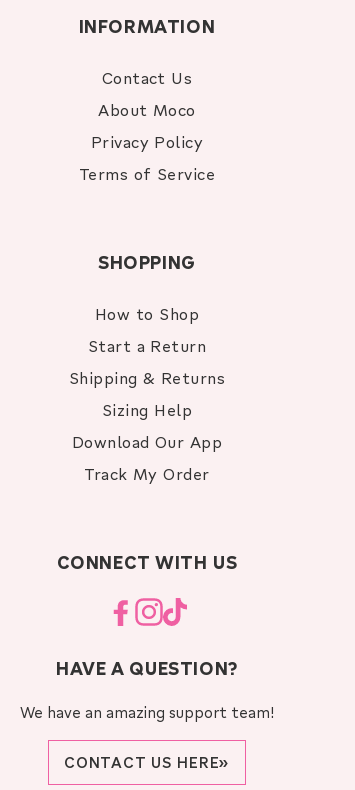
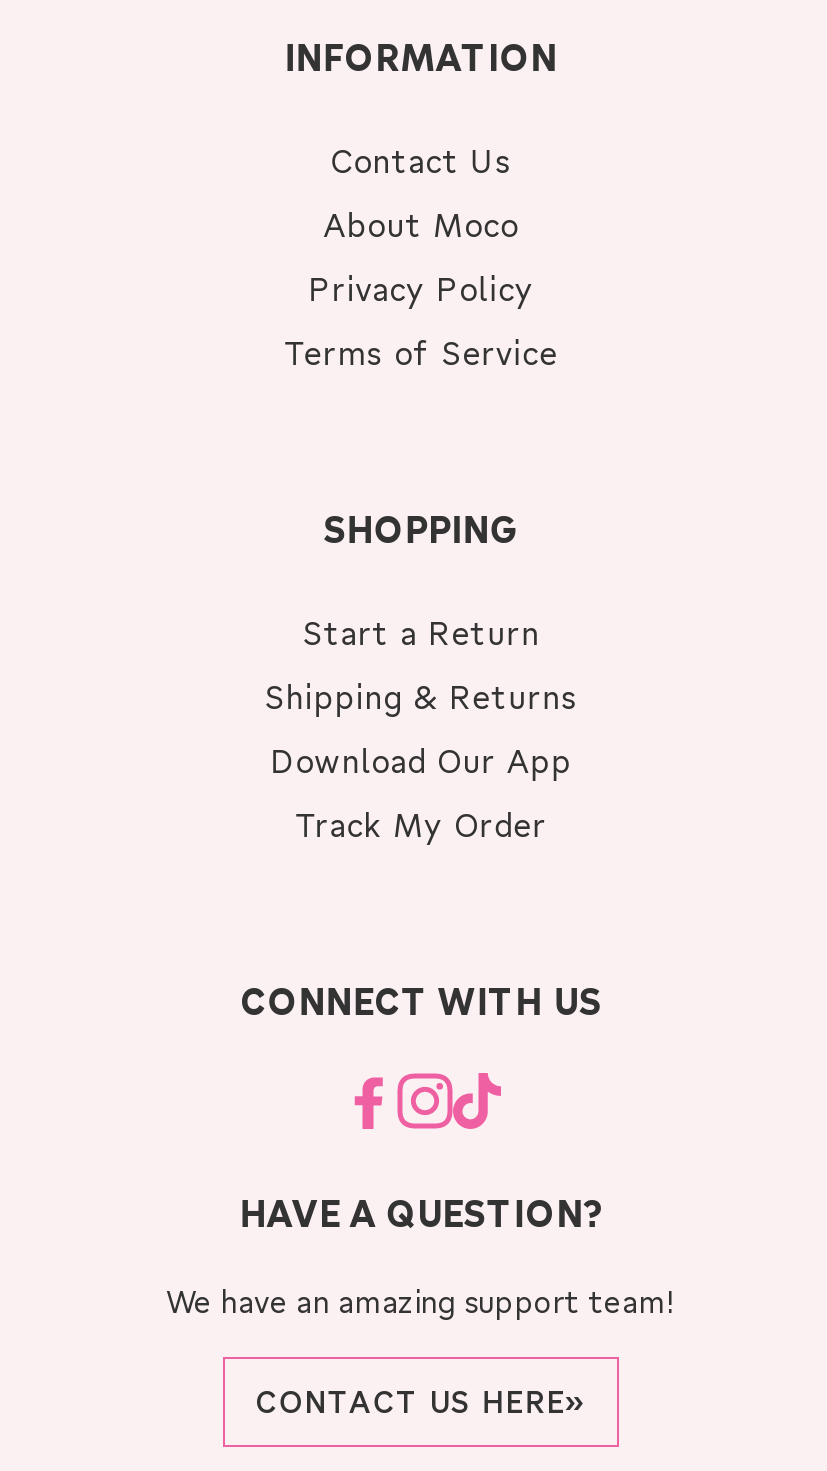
[95,303,199,324] How to Shop -> none
[102,399,192,420] Sizing Help -> none

